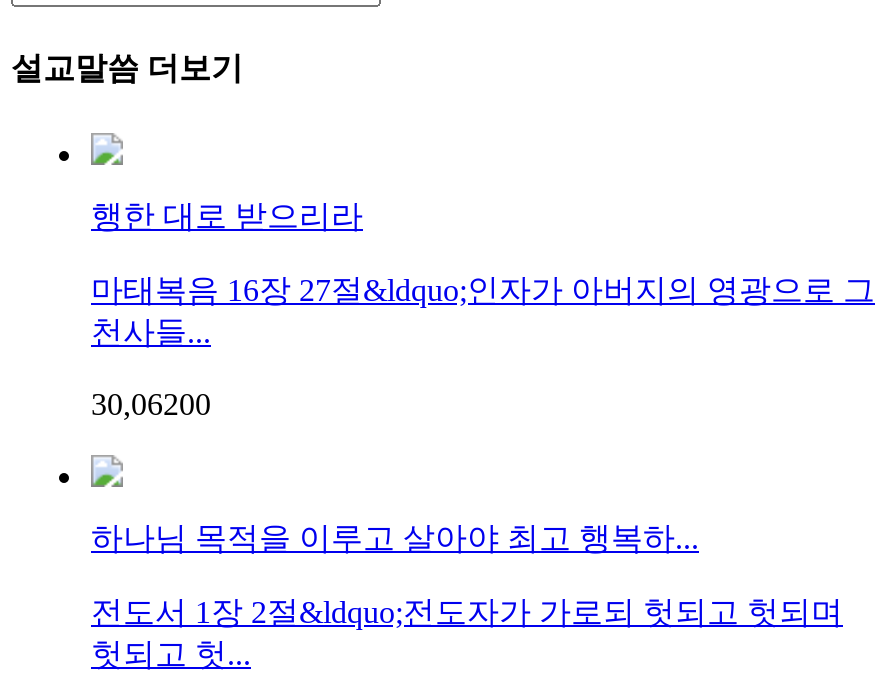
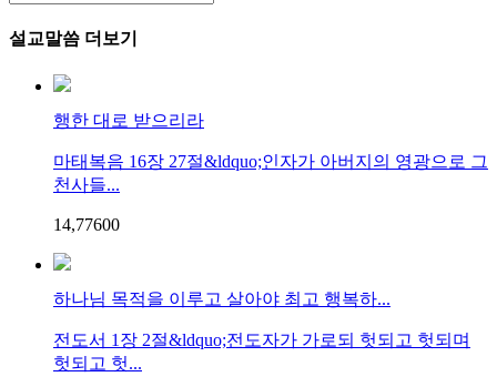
[91,388,211,422] 30,06200 -> [53,216,120,234] 14,77600

